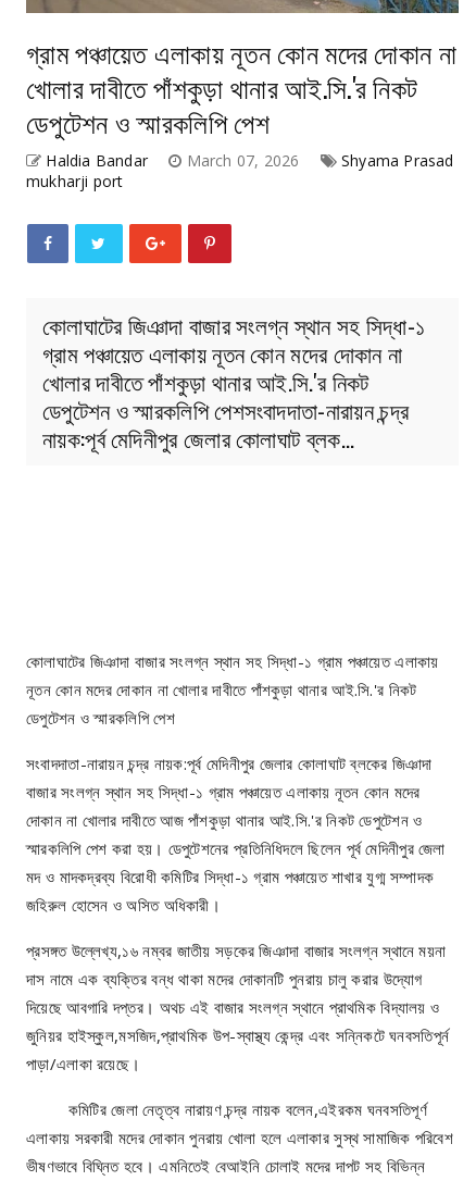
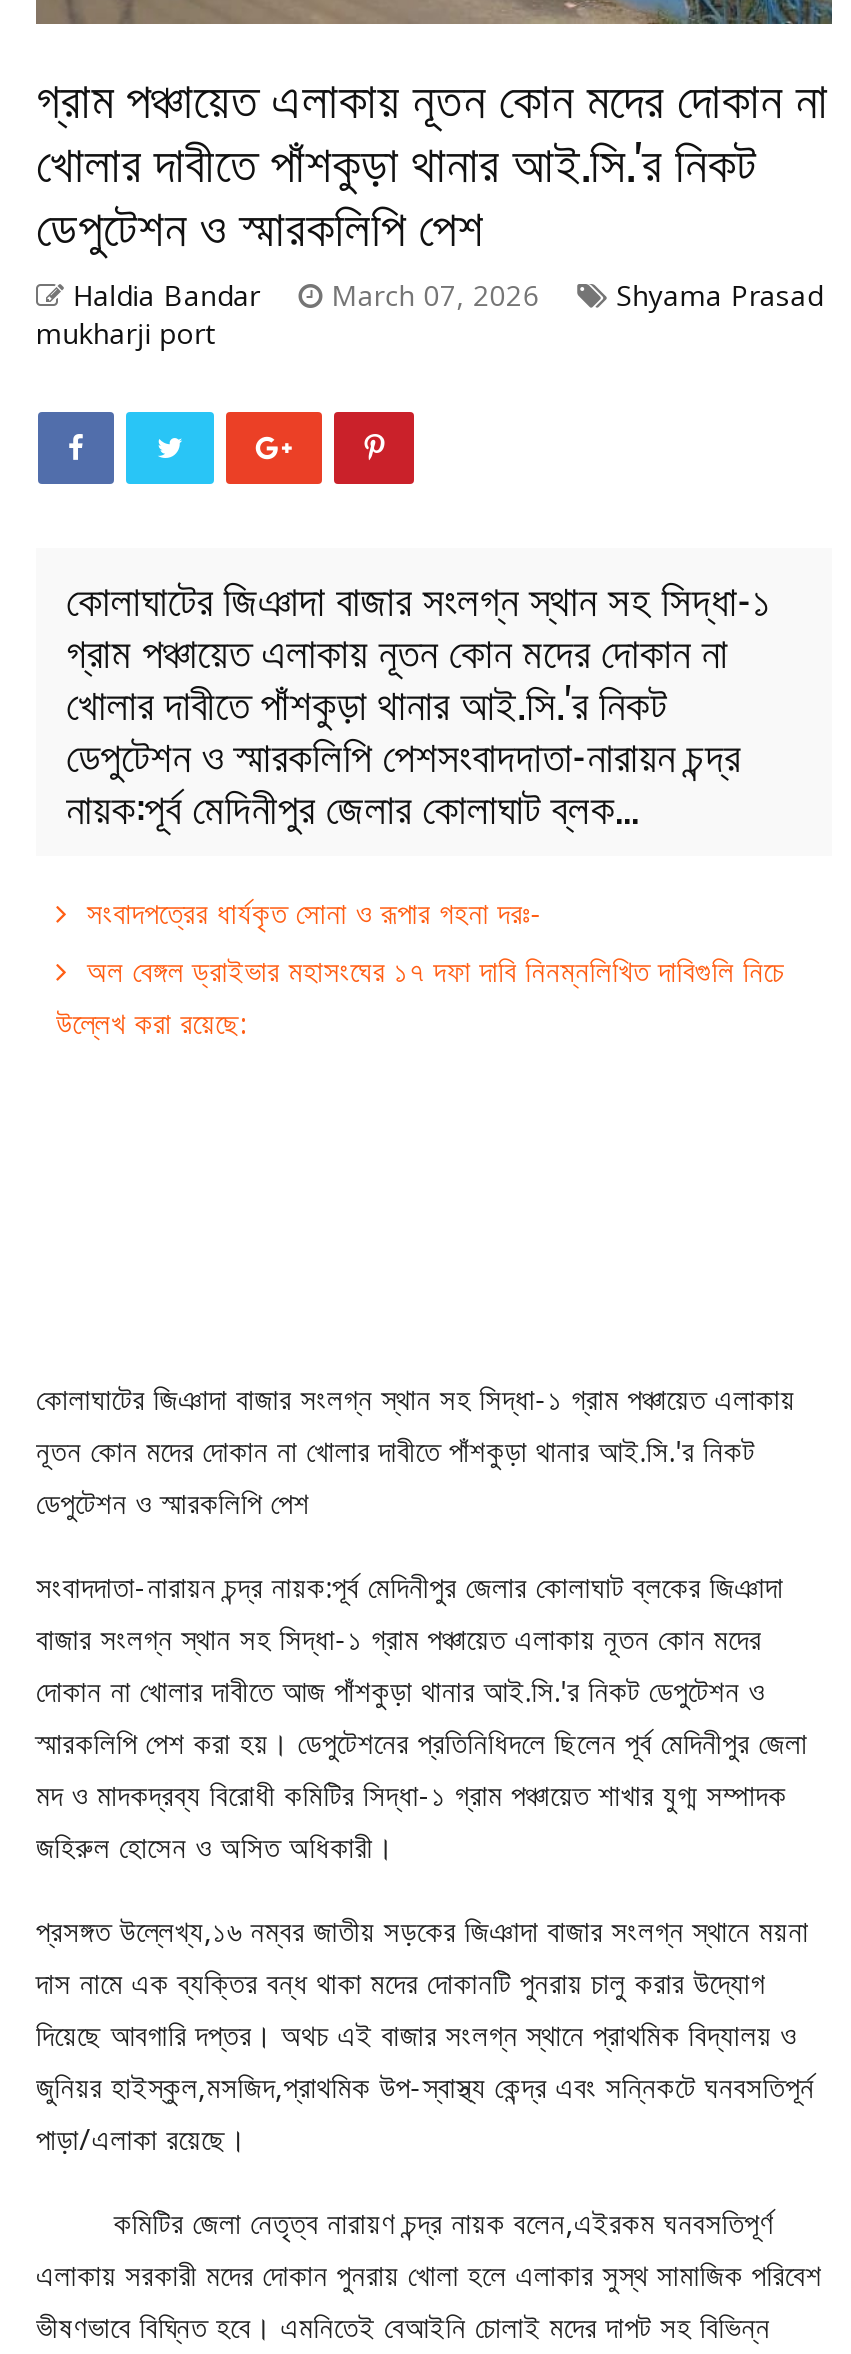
none -> [56,891,784,1041] সংবাদপত্রের ধার্যকৃত সোনা ও রূপার গহনা দরঃ- | অল বেঙ্গল ড্রাইভার মহাসংঘের ১৭ দফা দাবি নিনম্নলিখিত দাবিগুলি নিচে | উল্লেখ করা রয়েছে:

